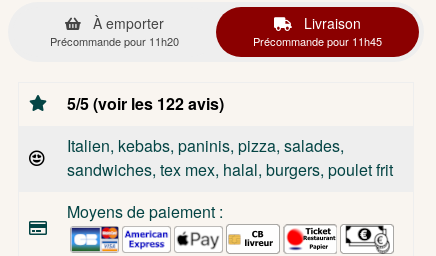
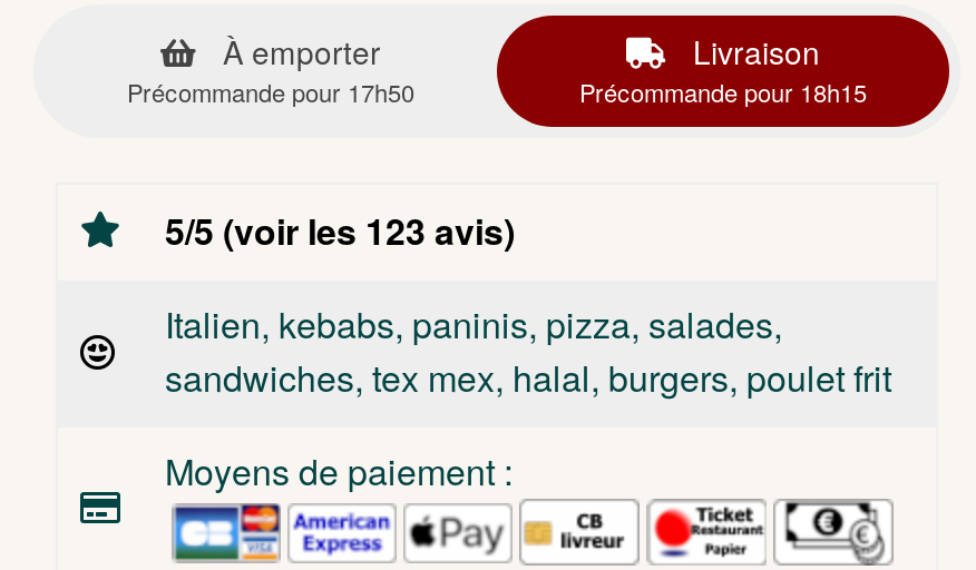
[50,33,179,49] Précommande pour 11h20 -> [127,73,414,109] Précommande pour 17h50
[253,33,382,49] Précommande pour 11h45 -> [579,73,867,109] Précommande pour 18h15
[67,92,224,115] 5/5 (voir les 122 avis) -> [165,205,515,256] 5/5 (voir les 123 avis)

